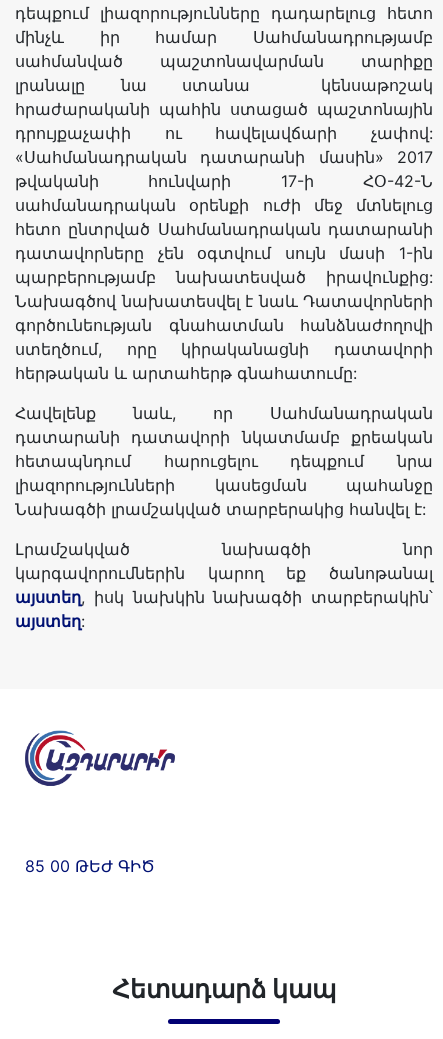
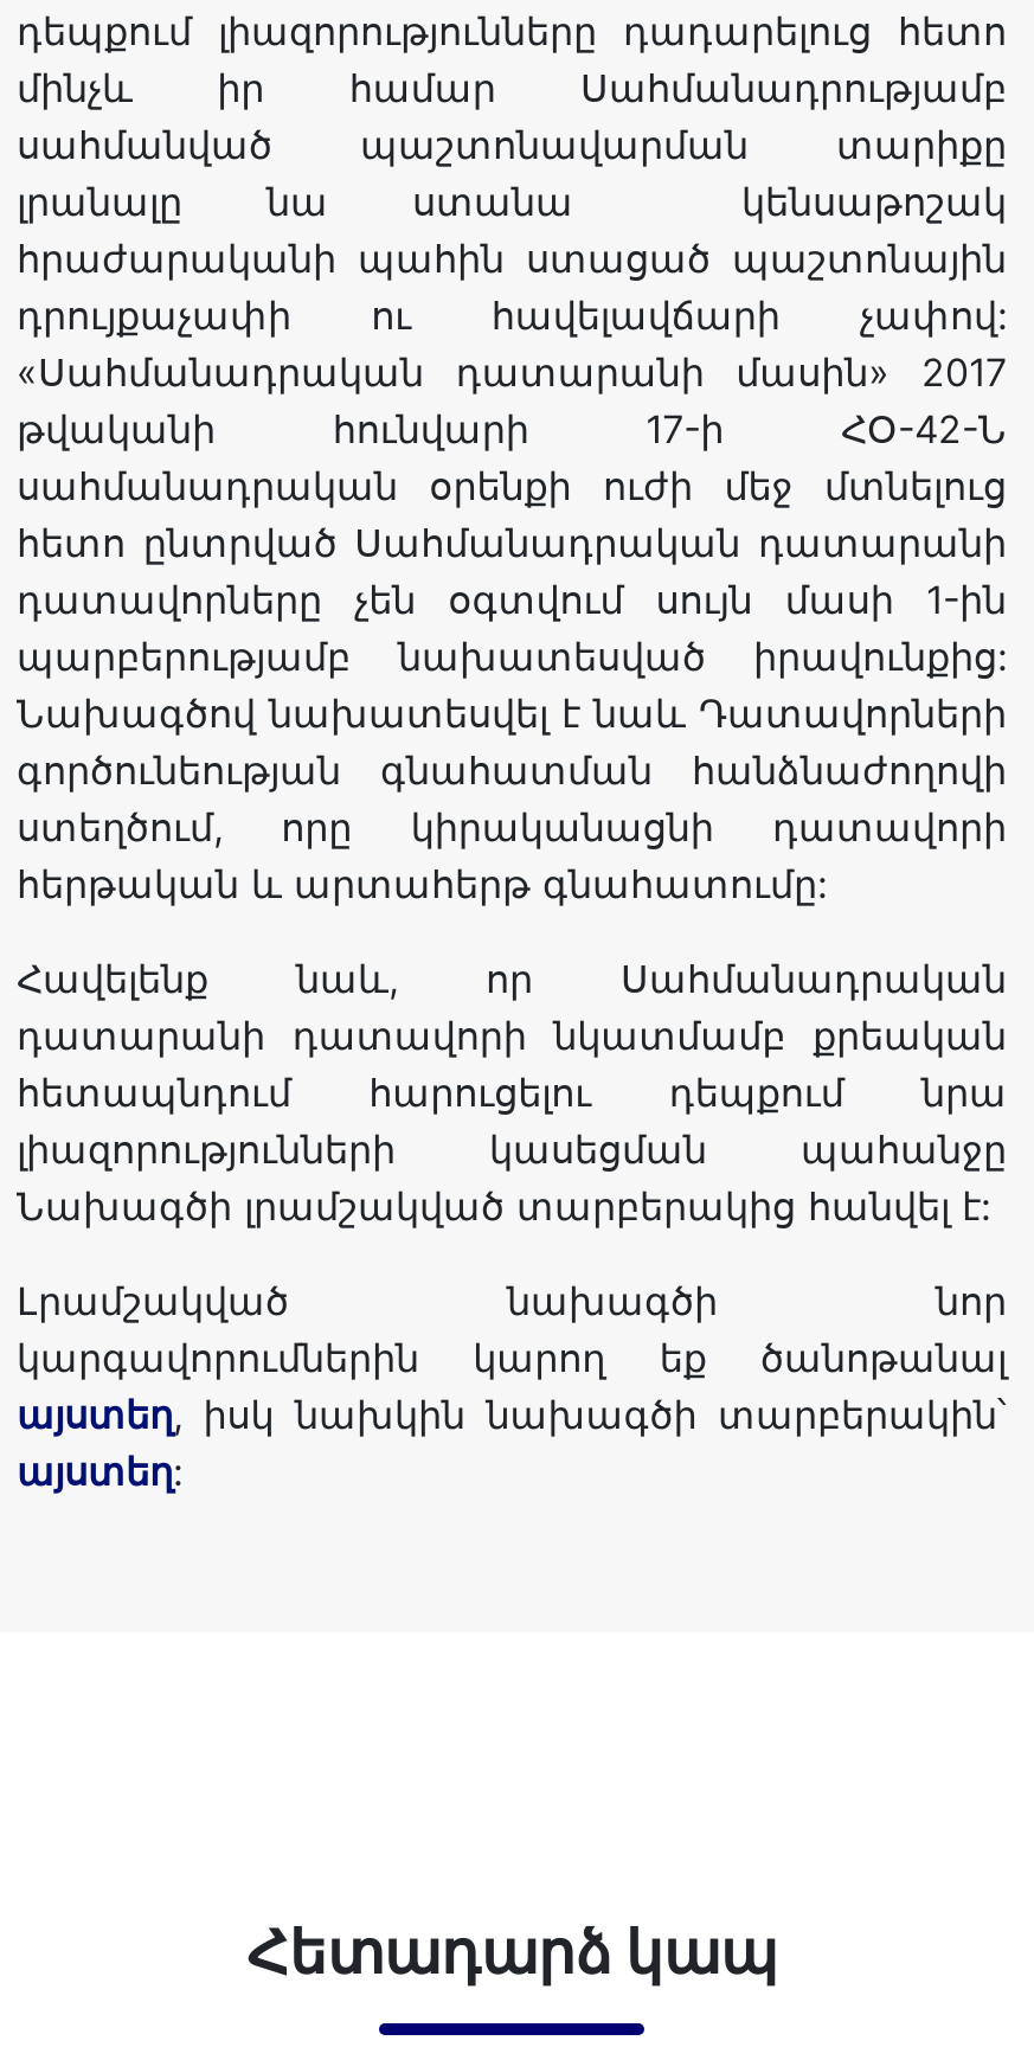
[24,730,176,787] [image] -> none
[20,855,155,875] 85 00 ԹԵԺ ԳԻԾ -> none

